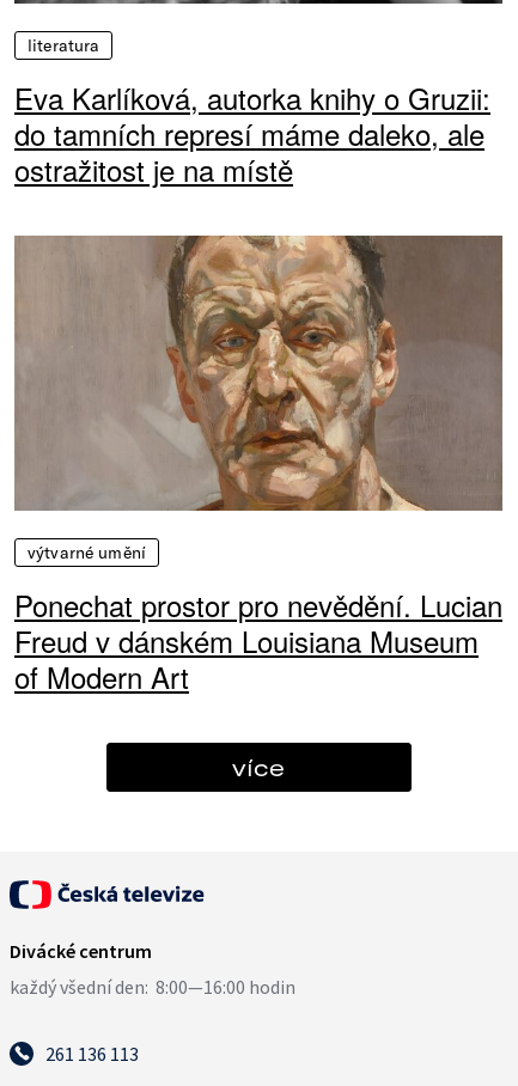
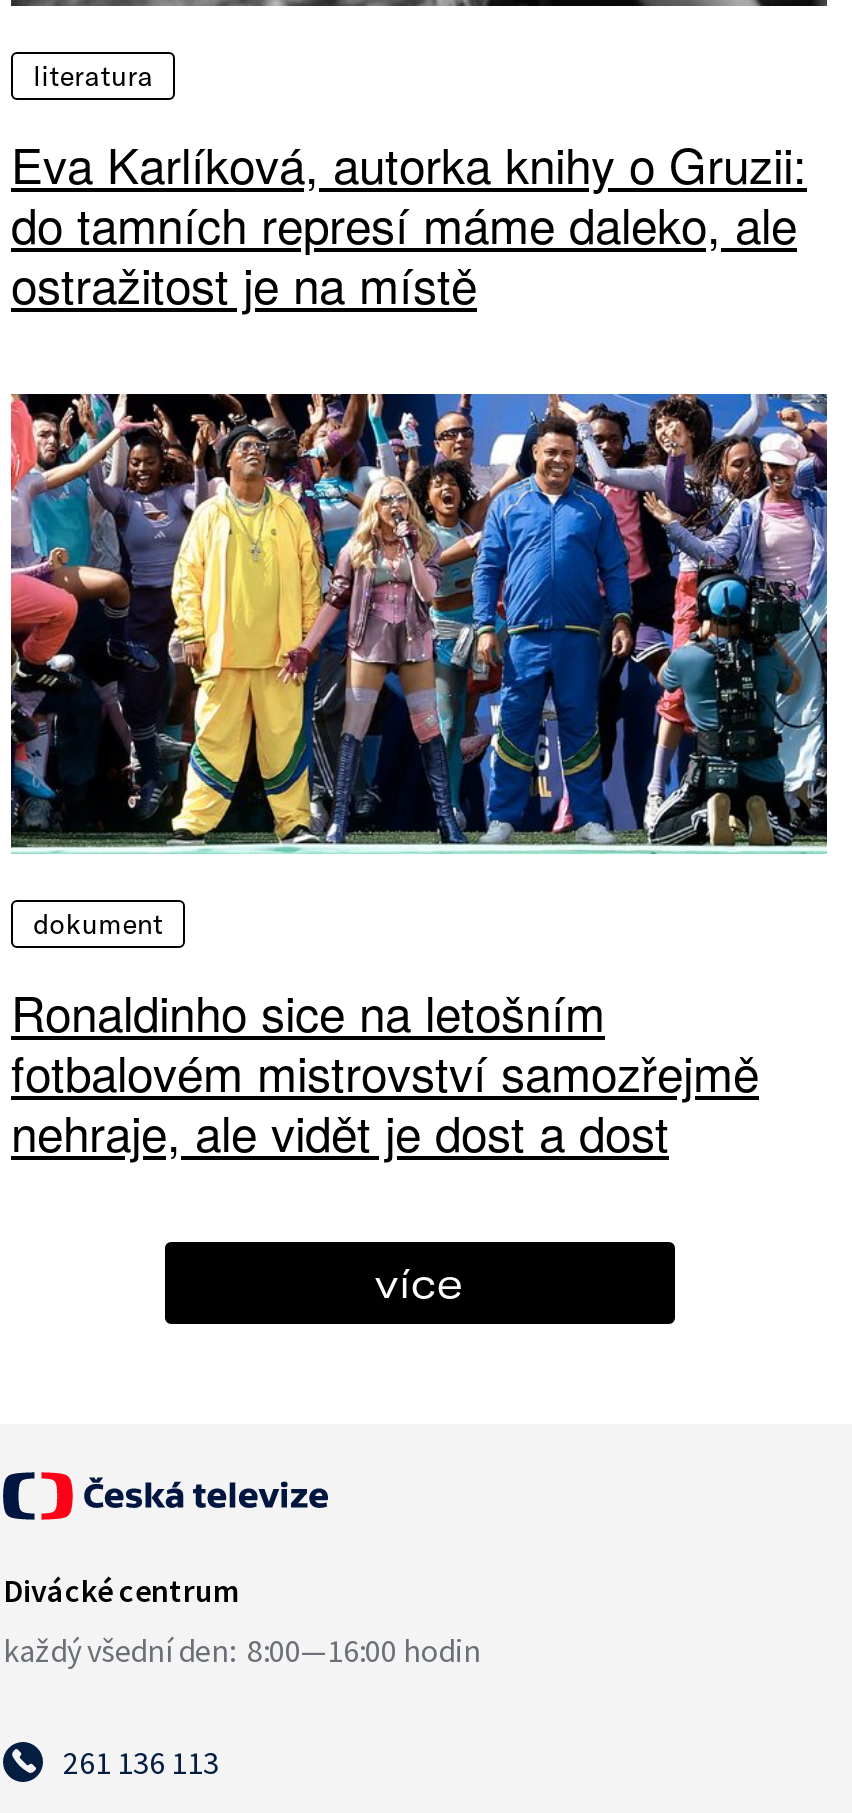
[14,234,504,564] [image] | výtvarné umění -> [9,392,829,943] [image] | dokument
[14,584,502,698] Ponechat prostor pro nevědění. Lucian | Freud v dánském Louisiana Museum | of Modern Art -> [11,977,759,1167] Ronaldinho sice na letošním | fotbalovém mistrovství samozřejmě | nehraje, ale vidět je dost a dost

